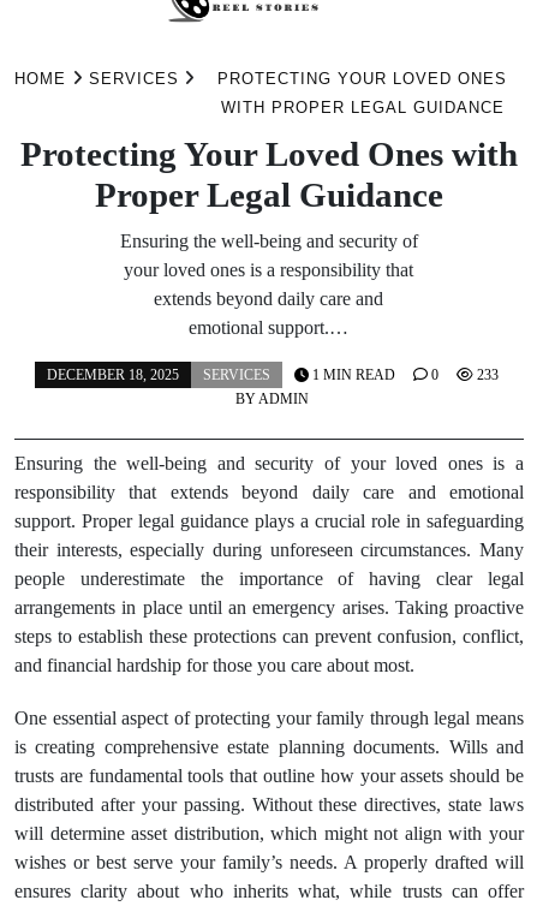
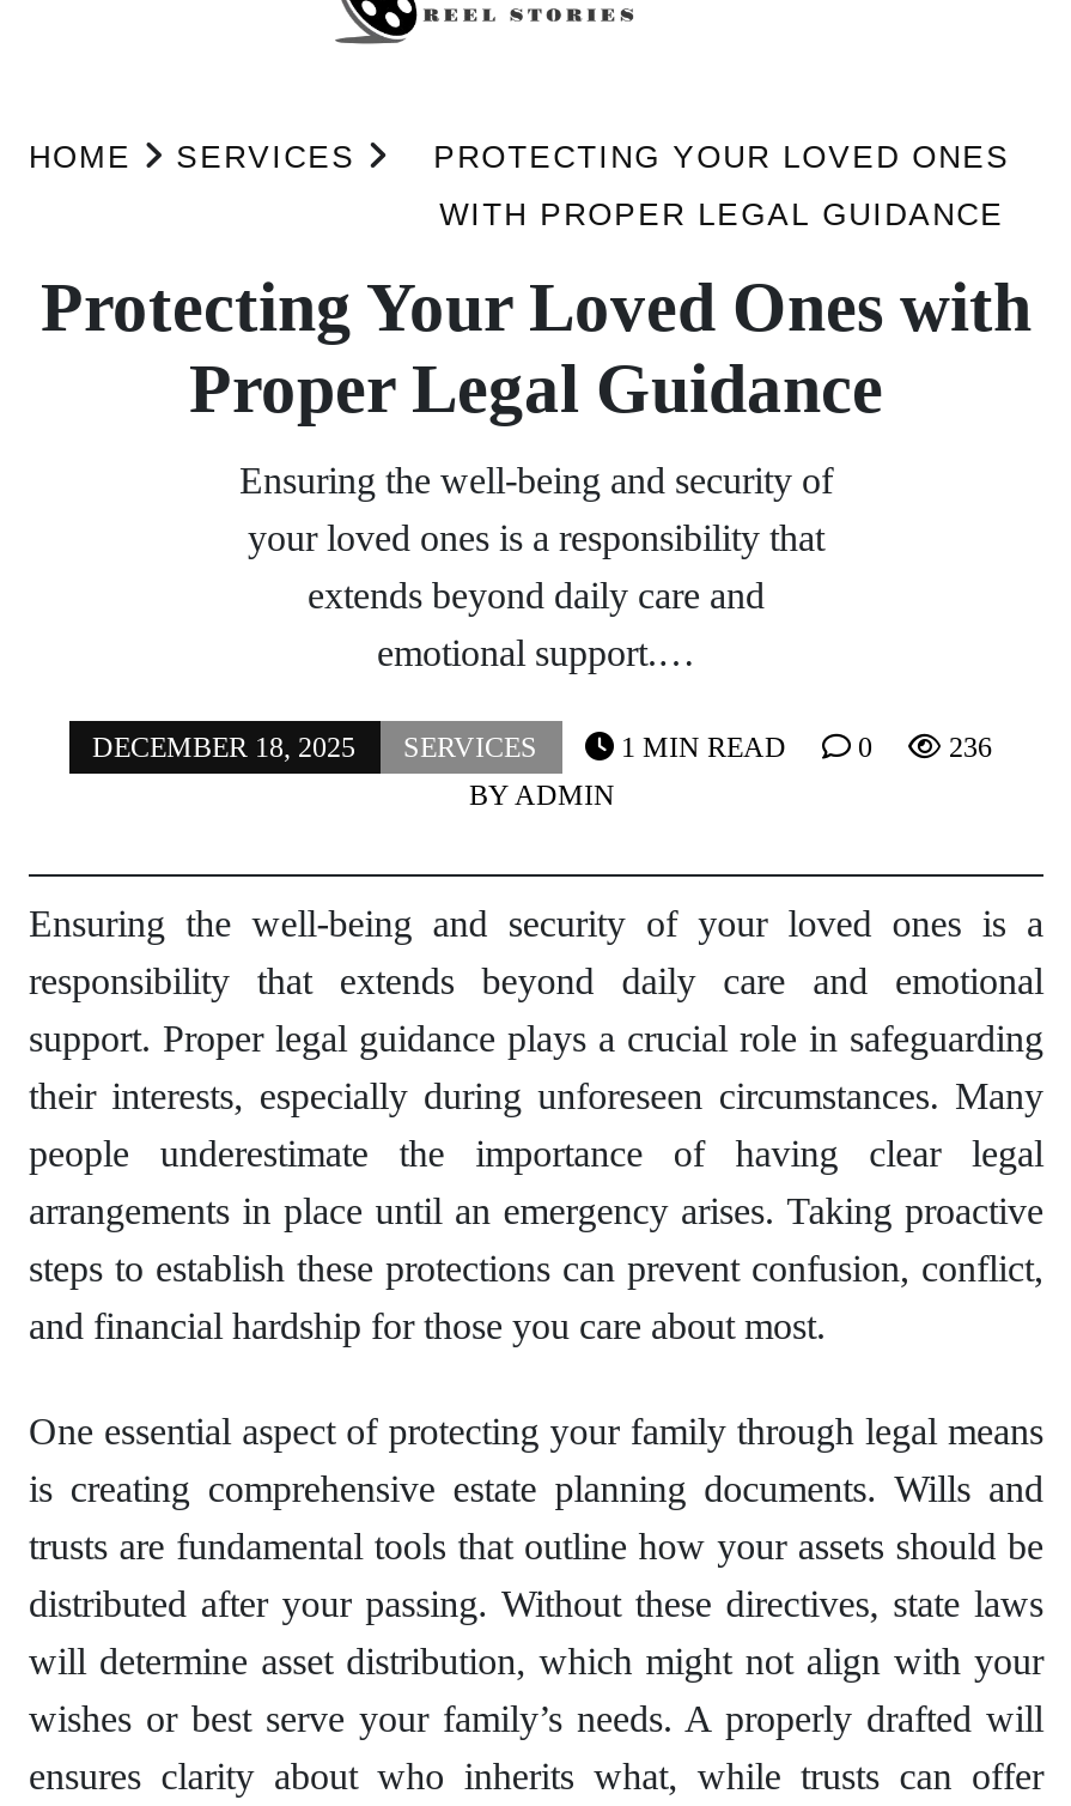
[473,366,498,383] 233 -> [942,731,992,764] 236

